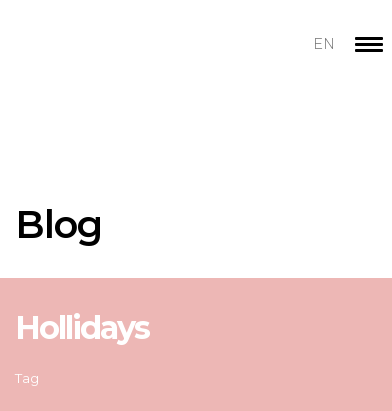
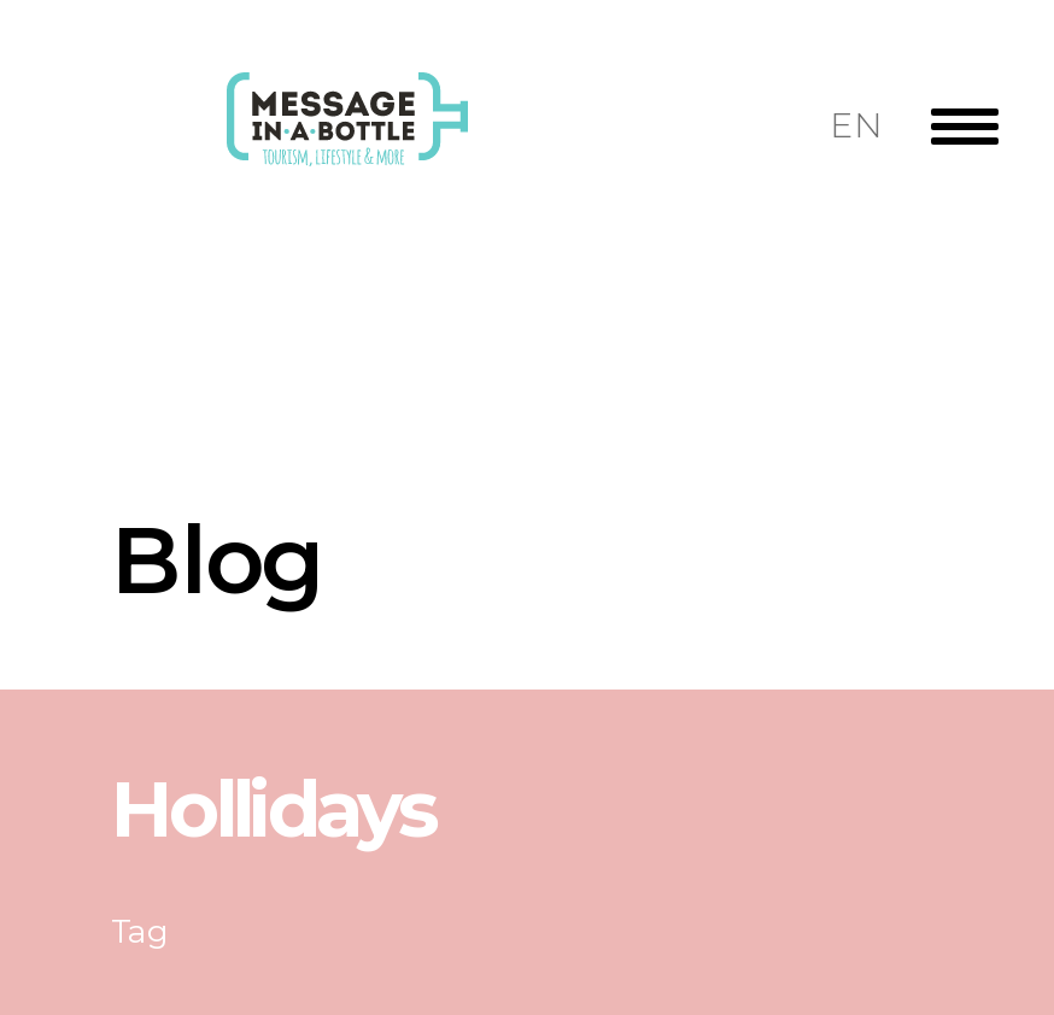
none -> [224,70,470,166] [image]

